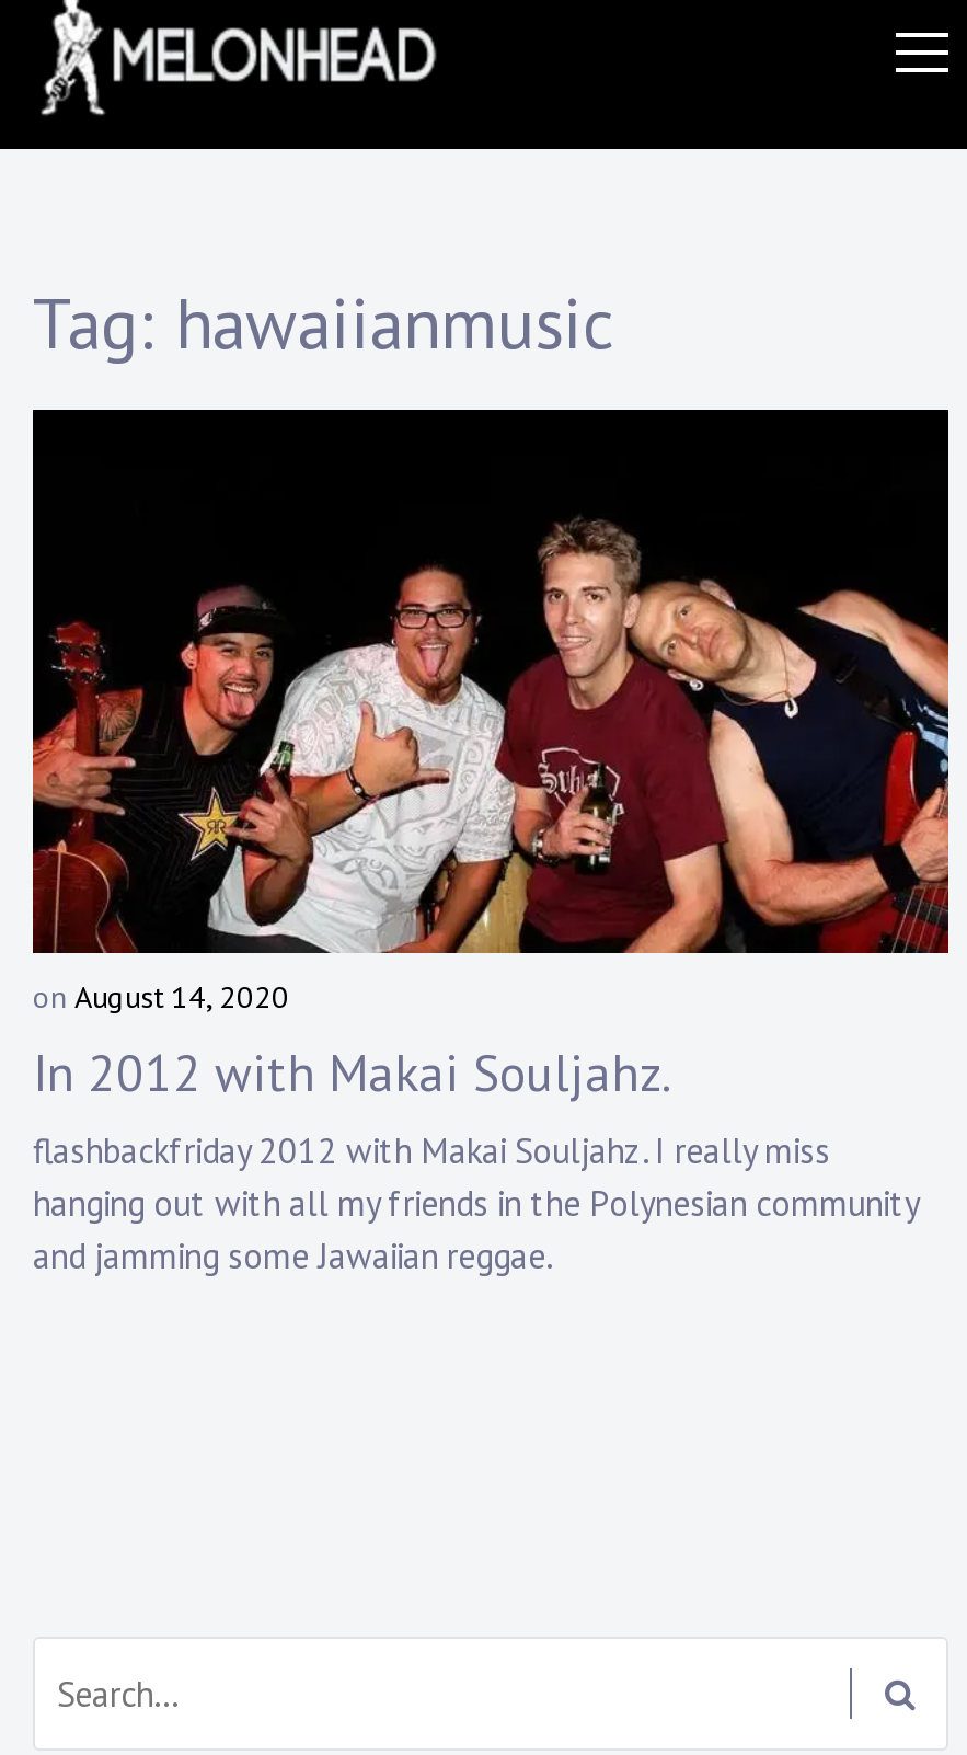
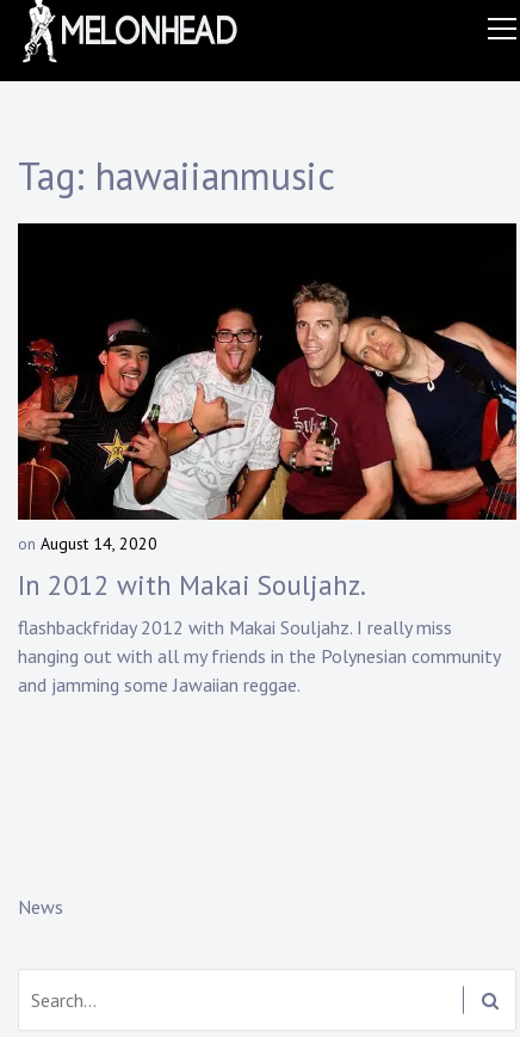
none -> [18,895,63,919] News

